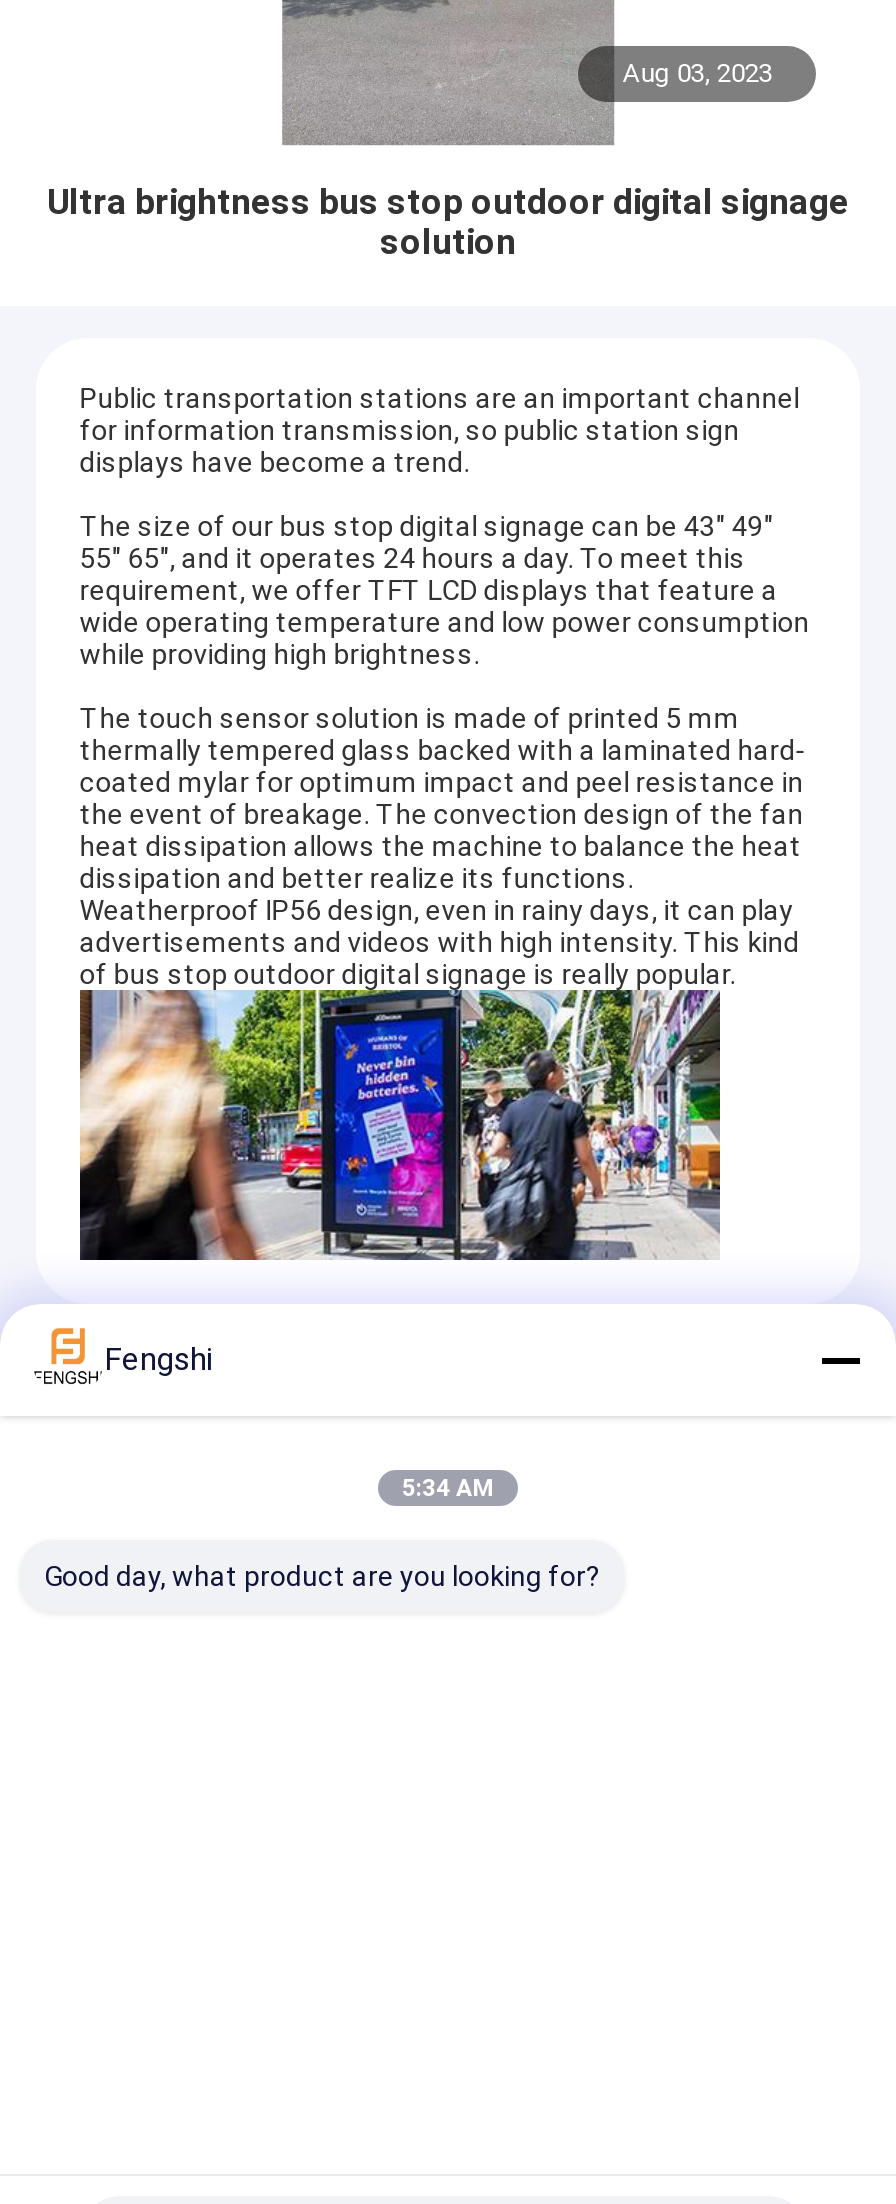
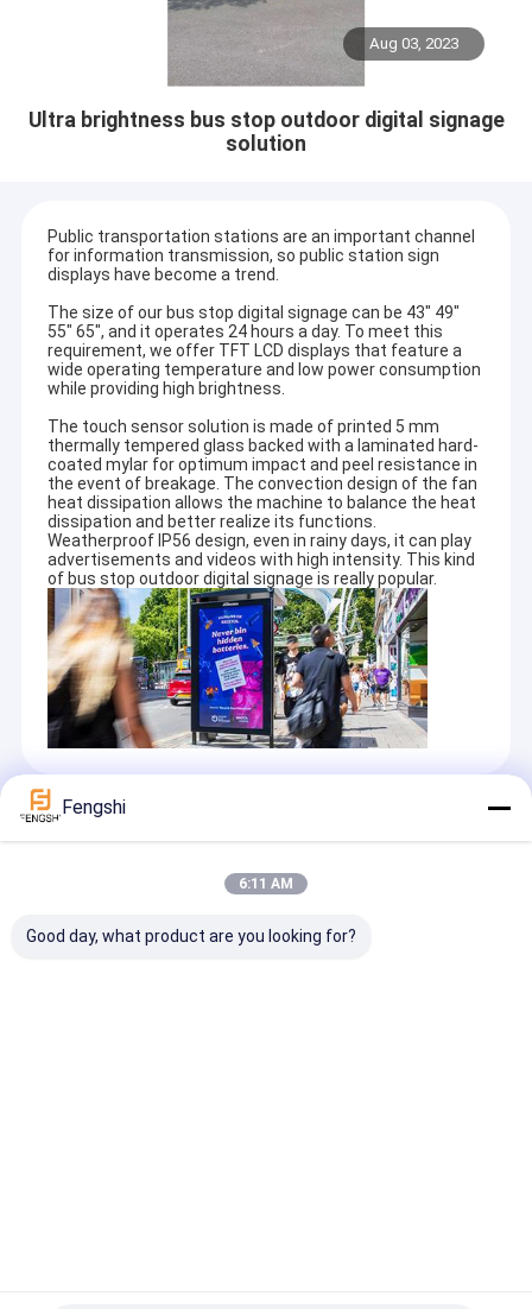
[402,1474,494,1502] 5:34 AM -> [239,875,293,892] 6:11 AM

